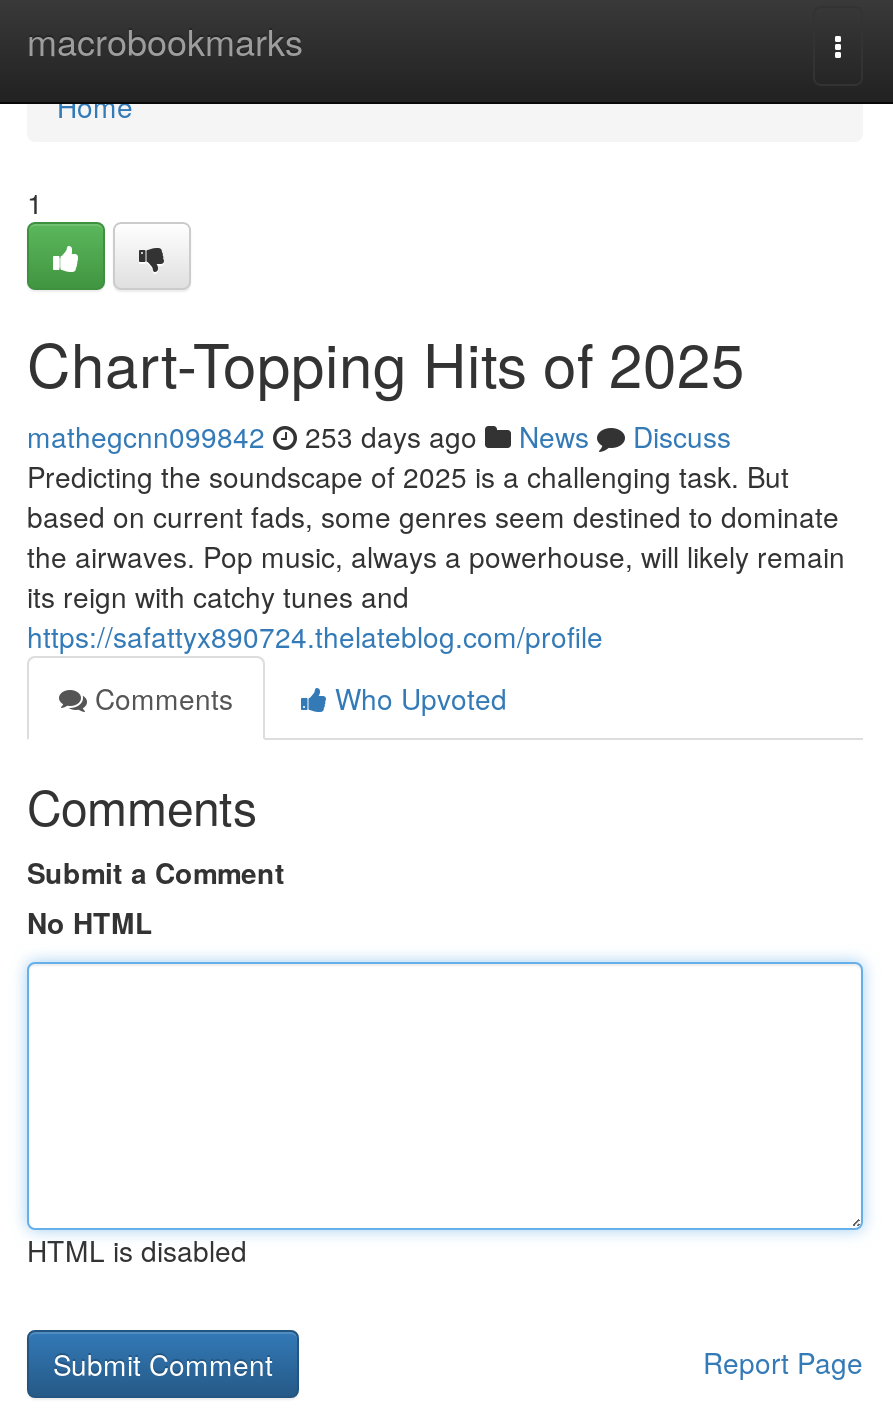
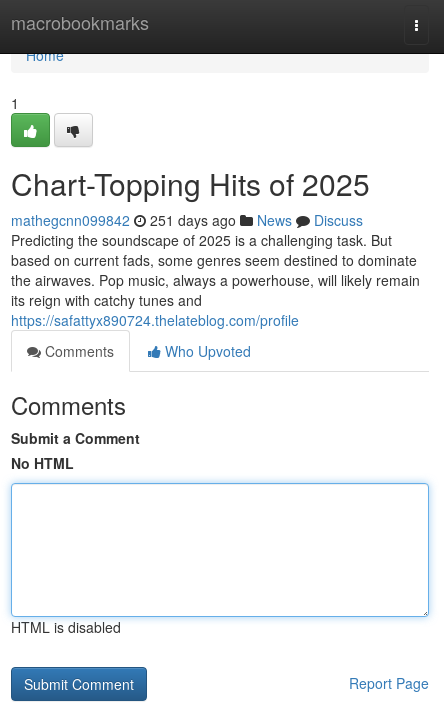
[27,416,731,456] mathegcnn099842 253 days ago News Discuss -> [11,210,363,230] mathegcnn099842 251 days ago News Discuss

